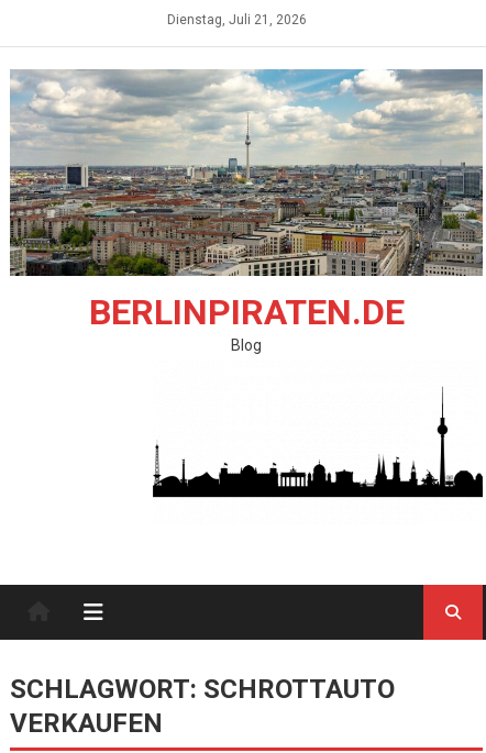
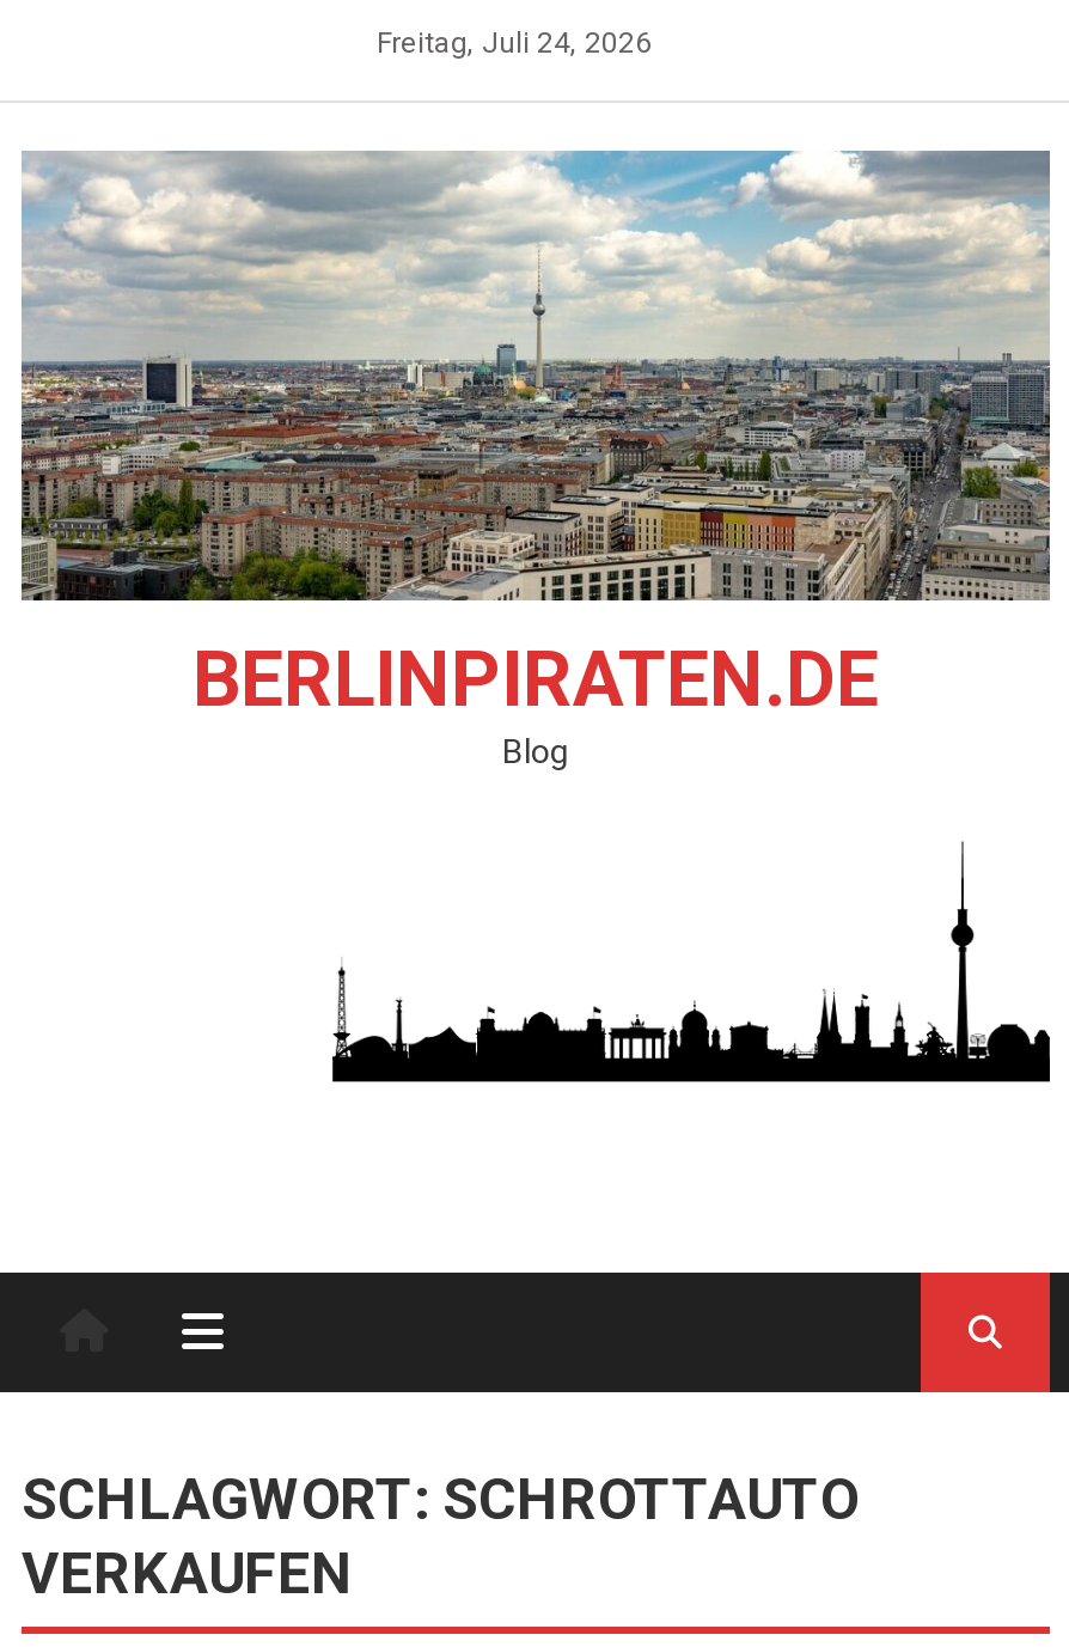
[167,12,306,27] Dienstag, Juli 21, 2026 -> [377,26,652,60] Freitag, Juli 24, 2026

